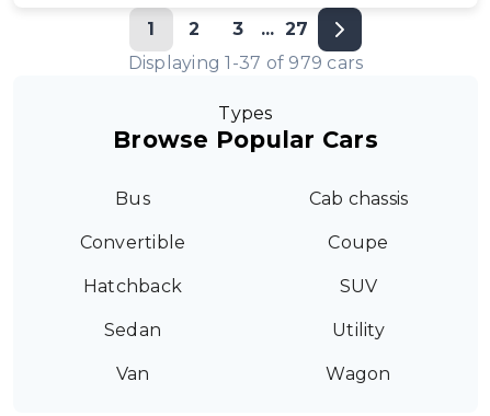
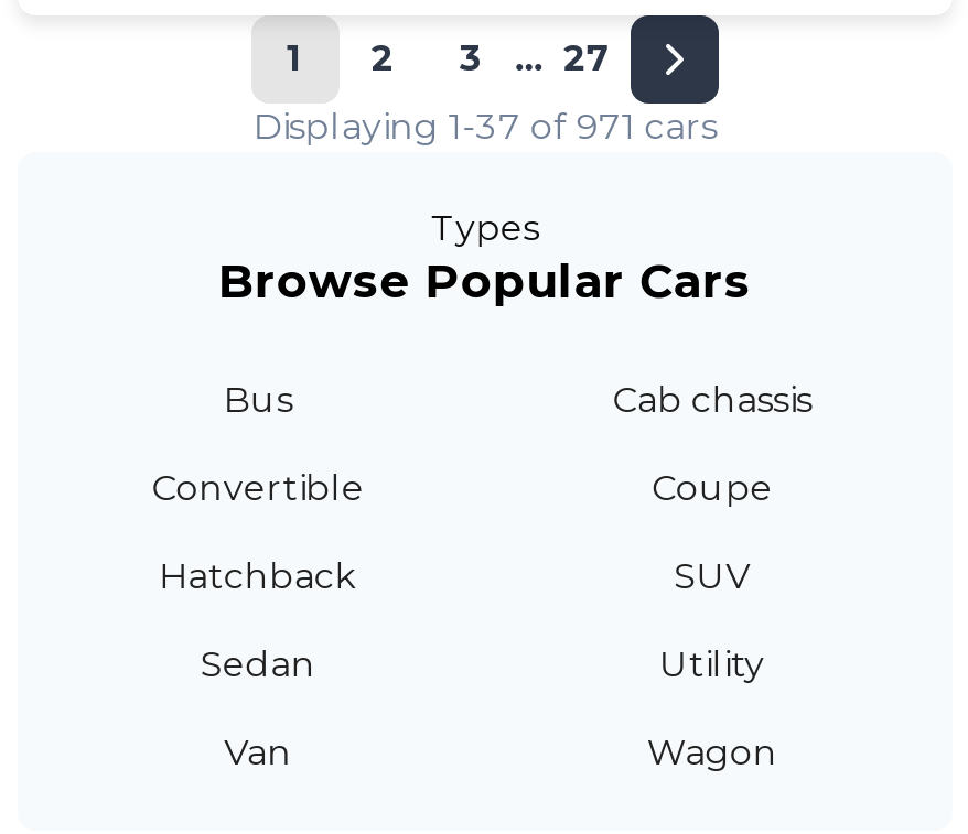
[128,53,363,73] Displaying 1-37 of 979 cars -> [253,106,718,148] Displaying 1-37 of 971 cars

